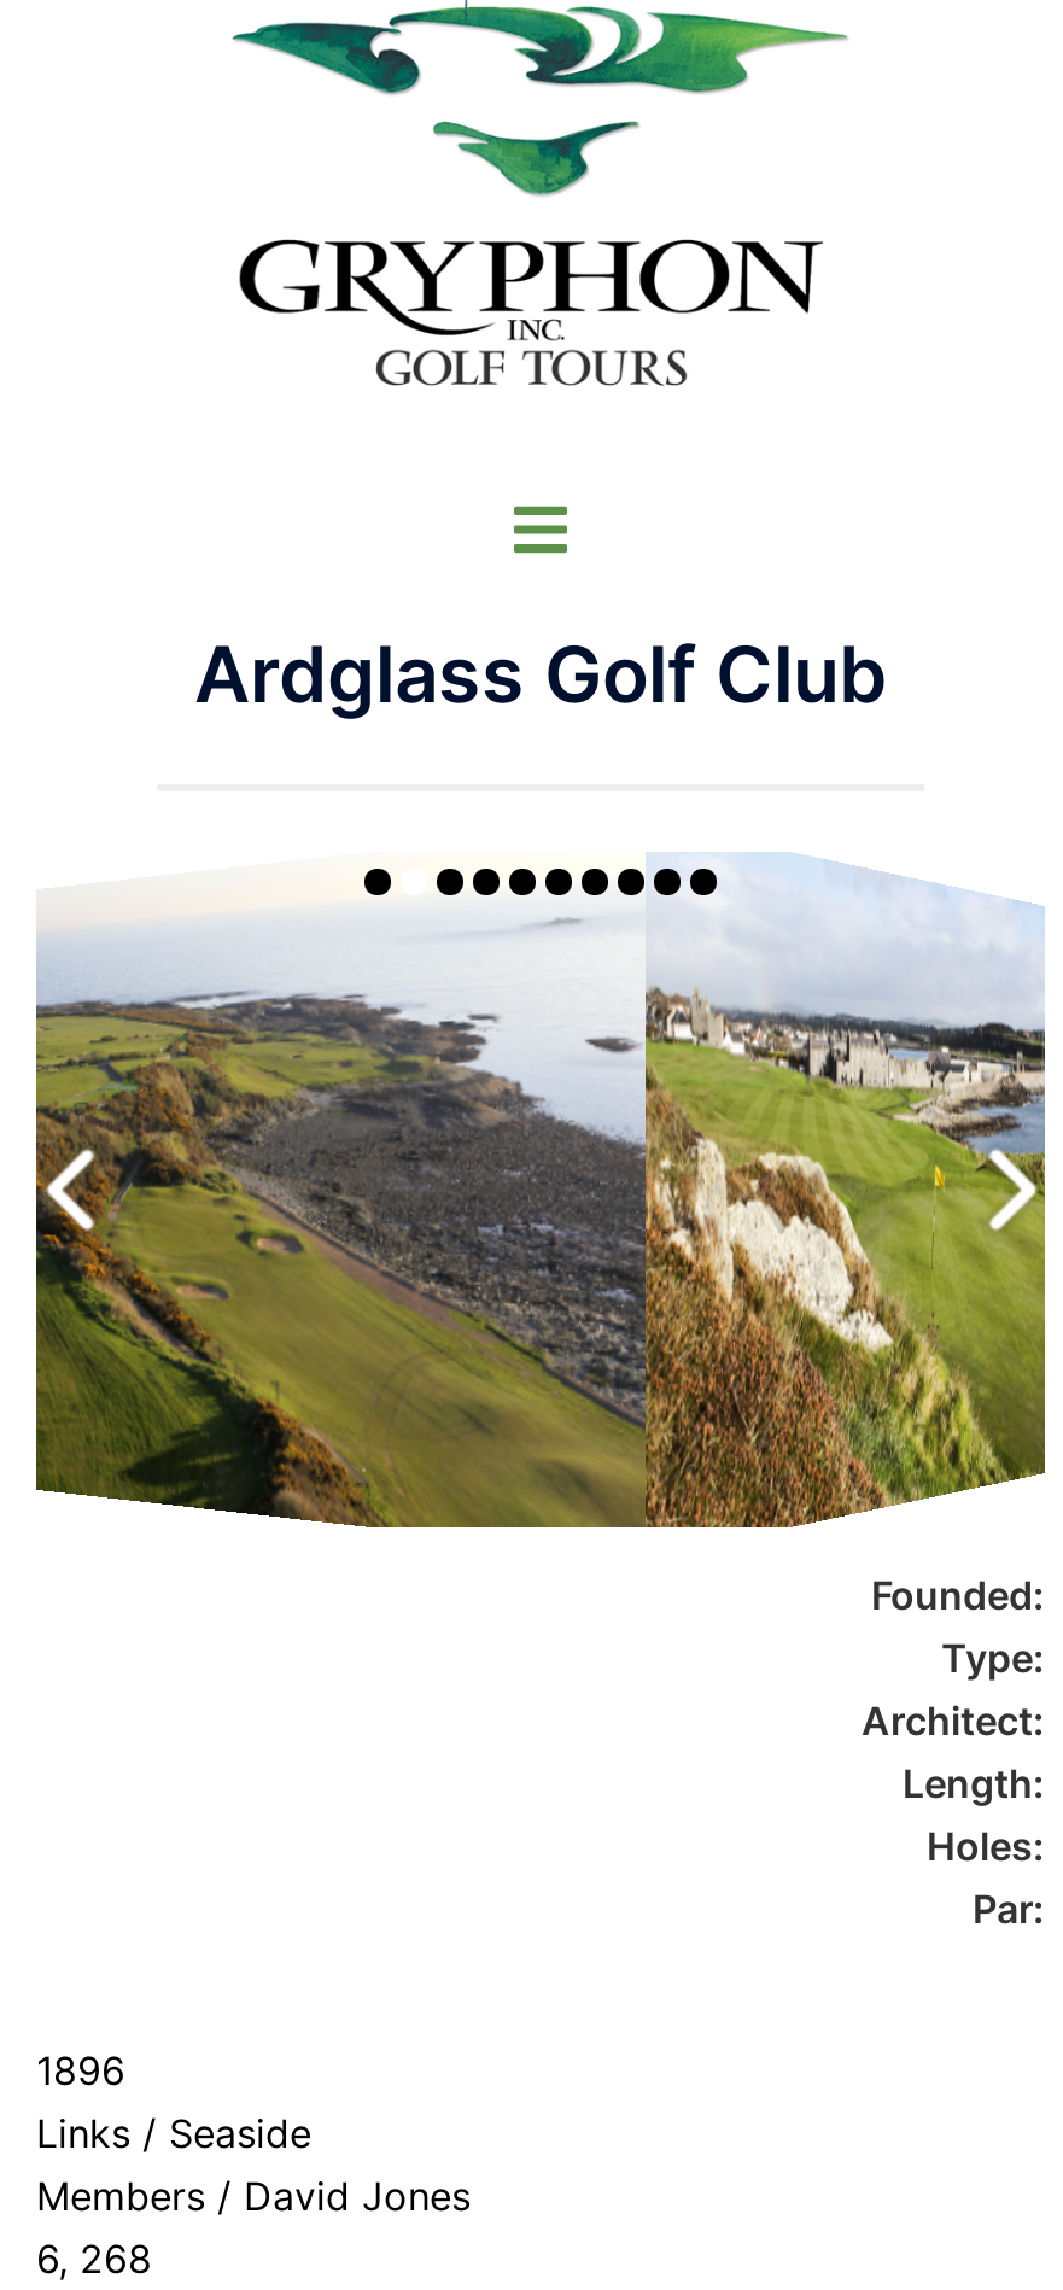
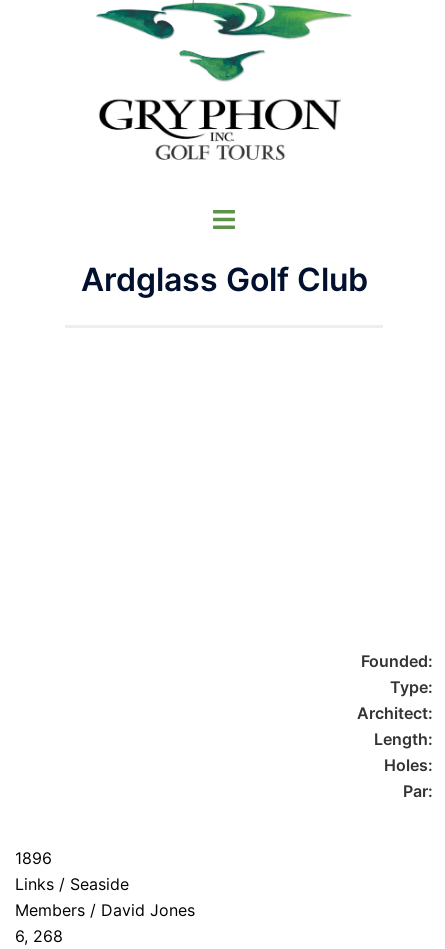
[34,852,1047,1530] [image] -> none

